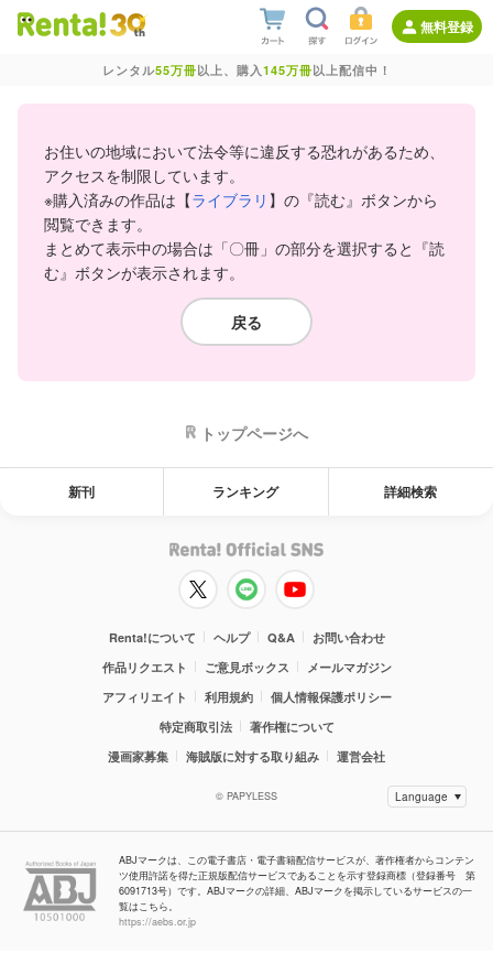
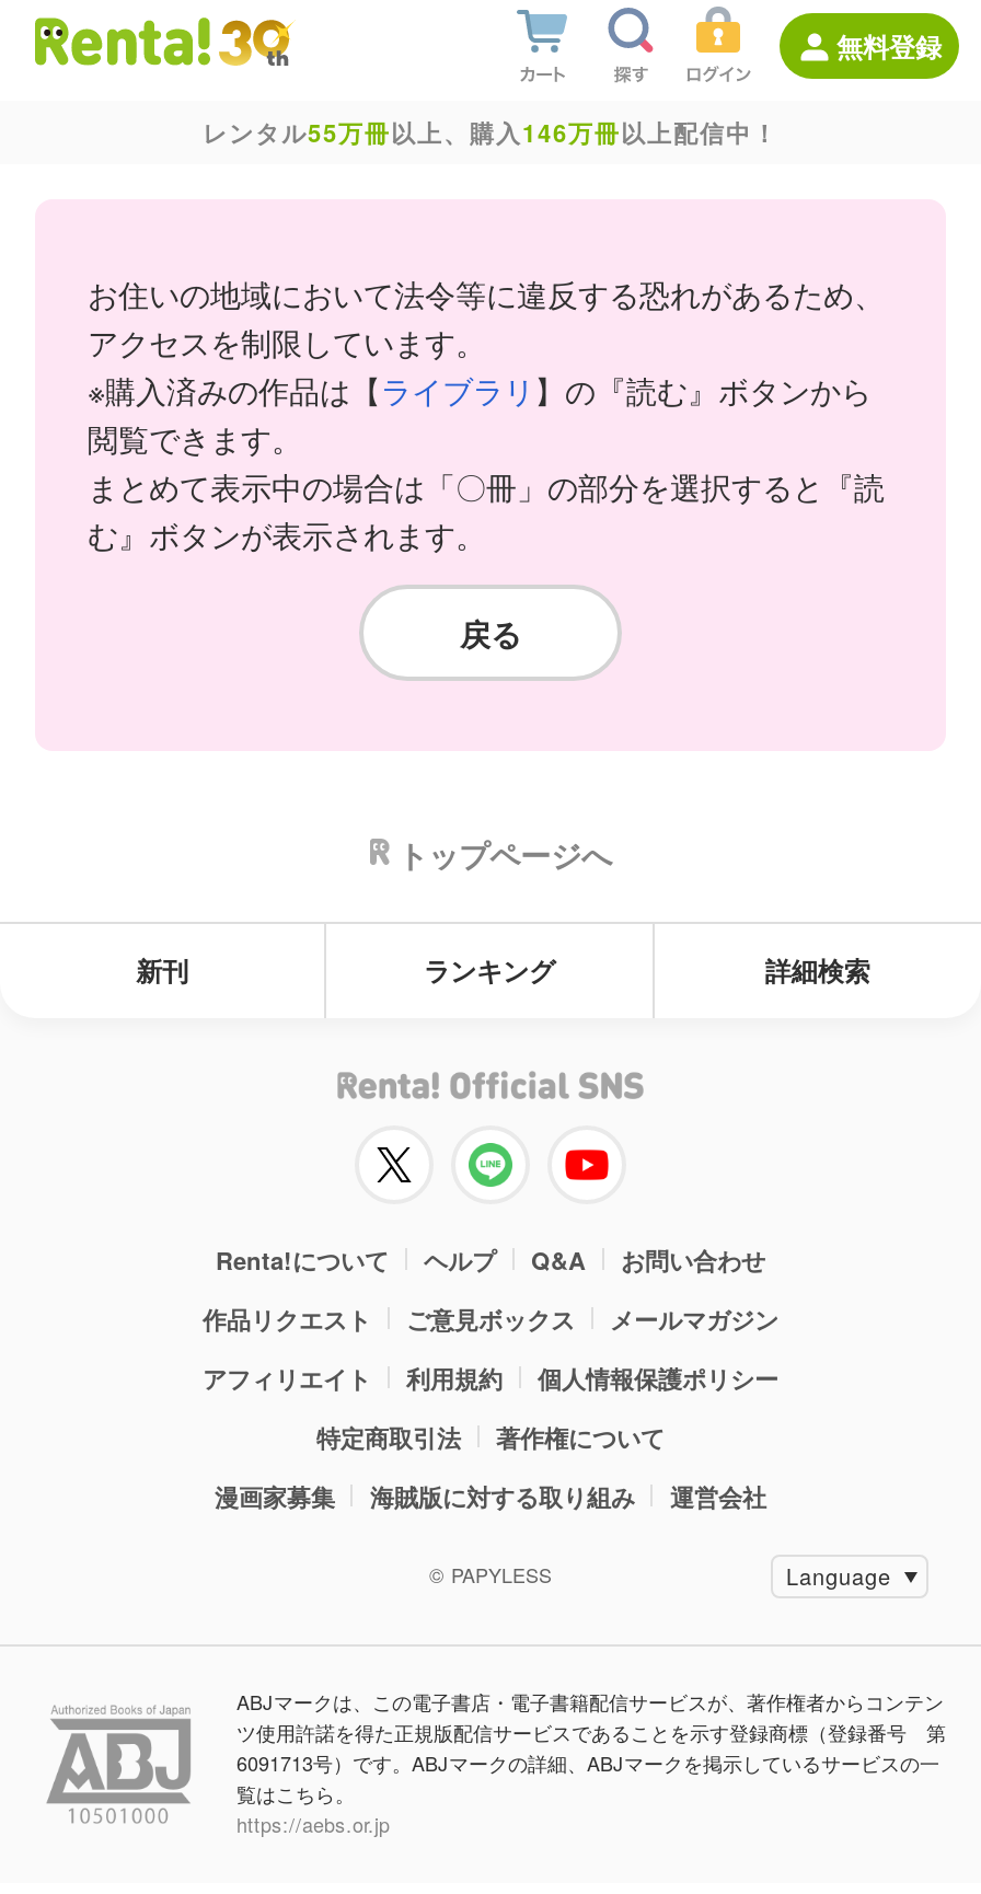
[102,62,391,78] レンタル55万冊以上、購入145万冊以上配信中！ -> [203,116,778,149] レンタル55万冊以上、購入146万冊以上配信中！

